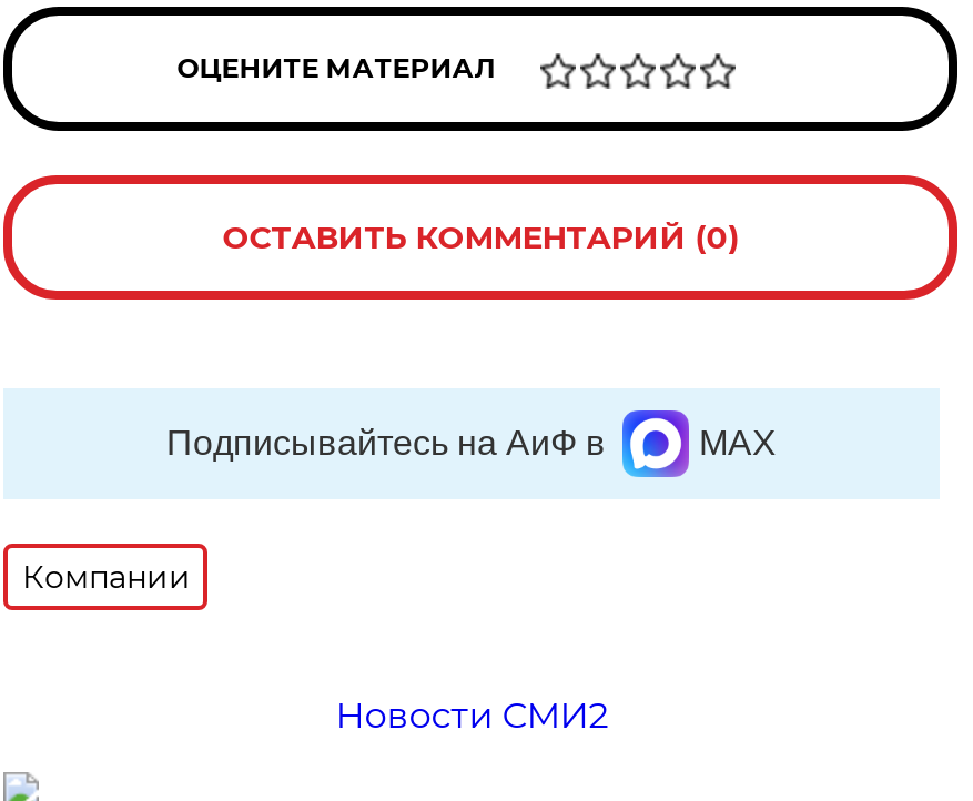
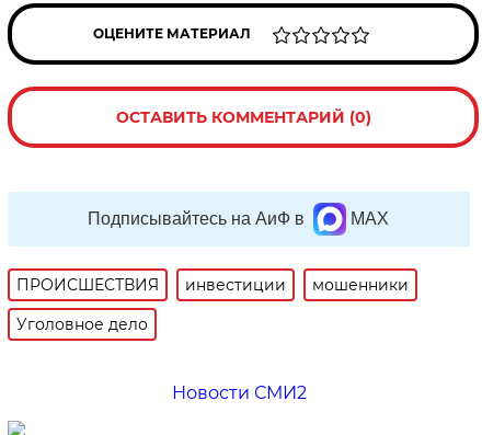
[22,557,191,597] Компании -> [17,275,409,334] ПРОИСШЕСТВИЯ | инвестиции | мошенники | Уголовное дело

